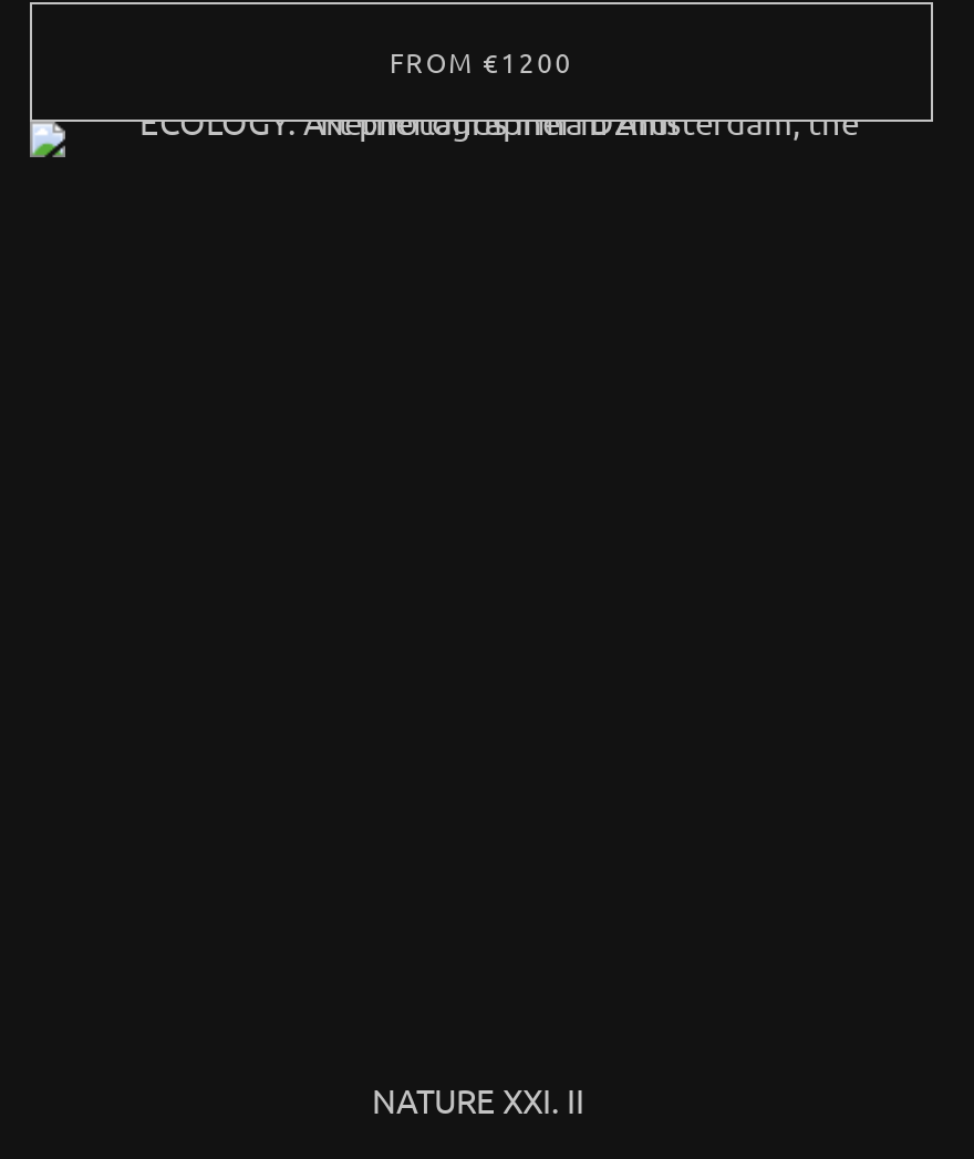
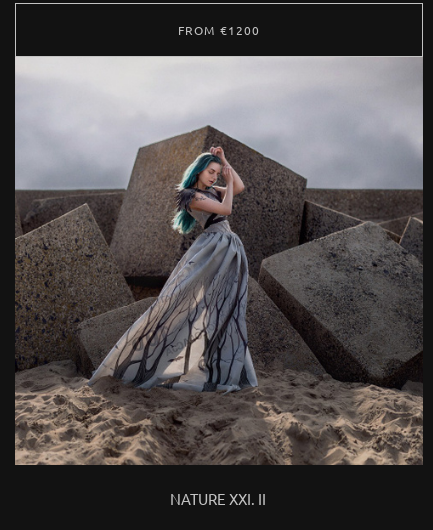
none -> [14,56,424,466] [image]

